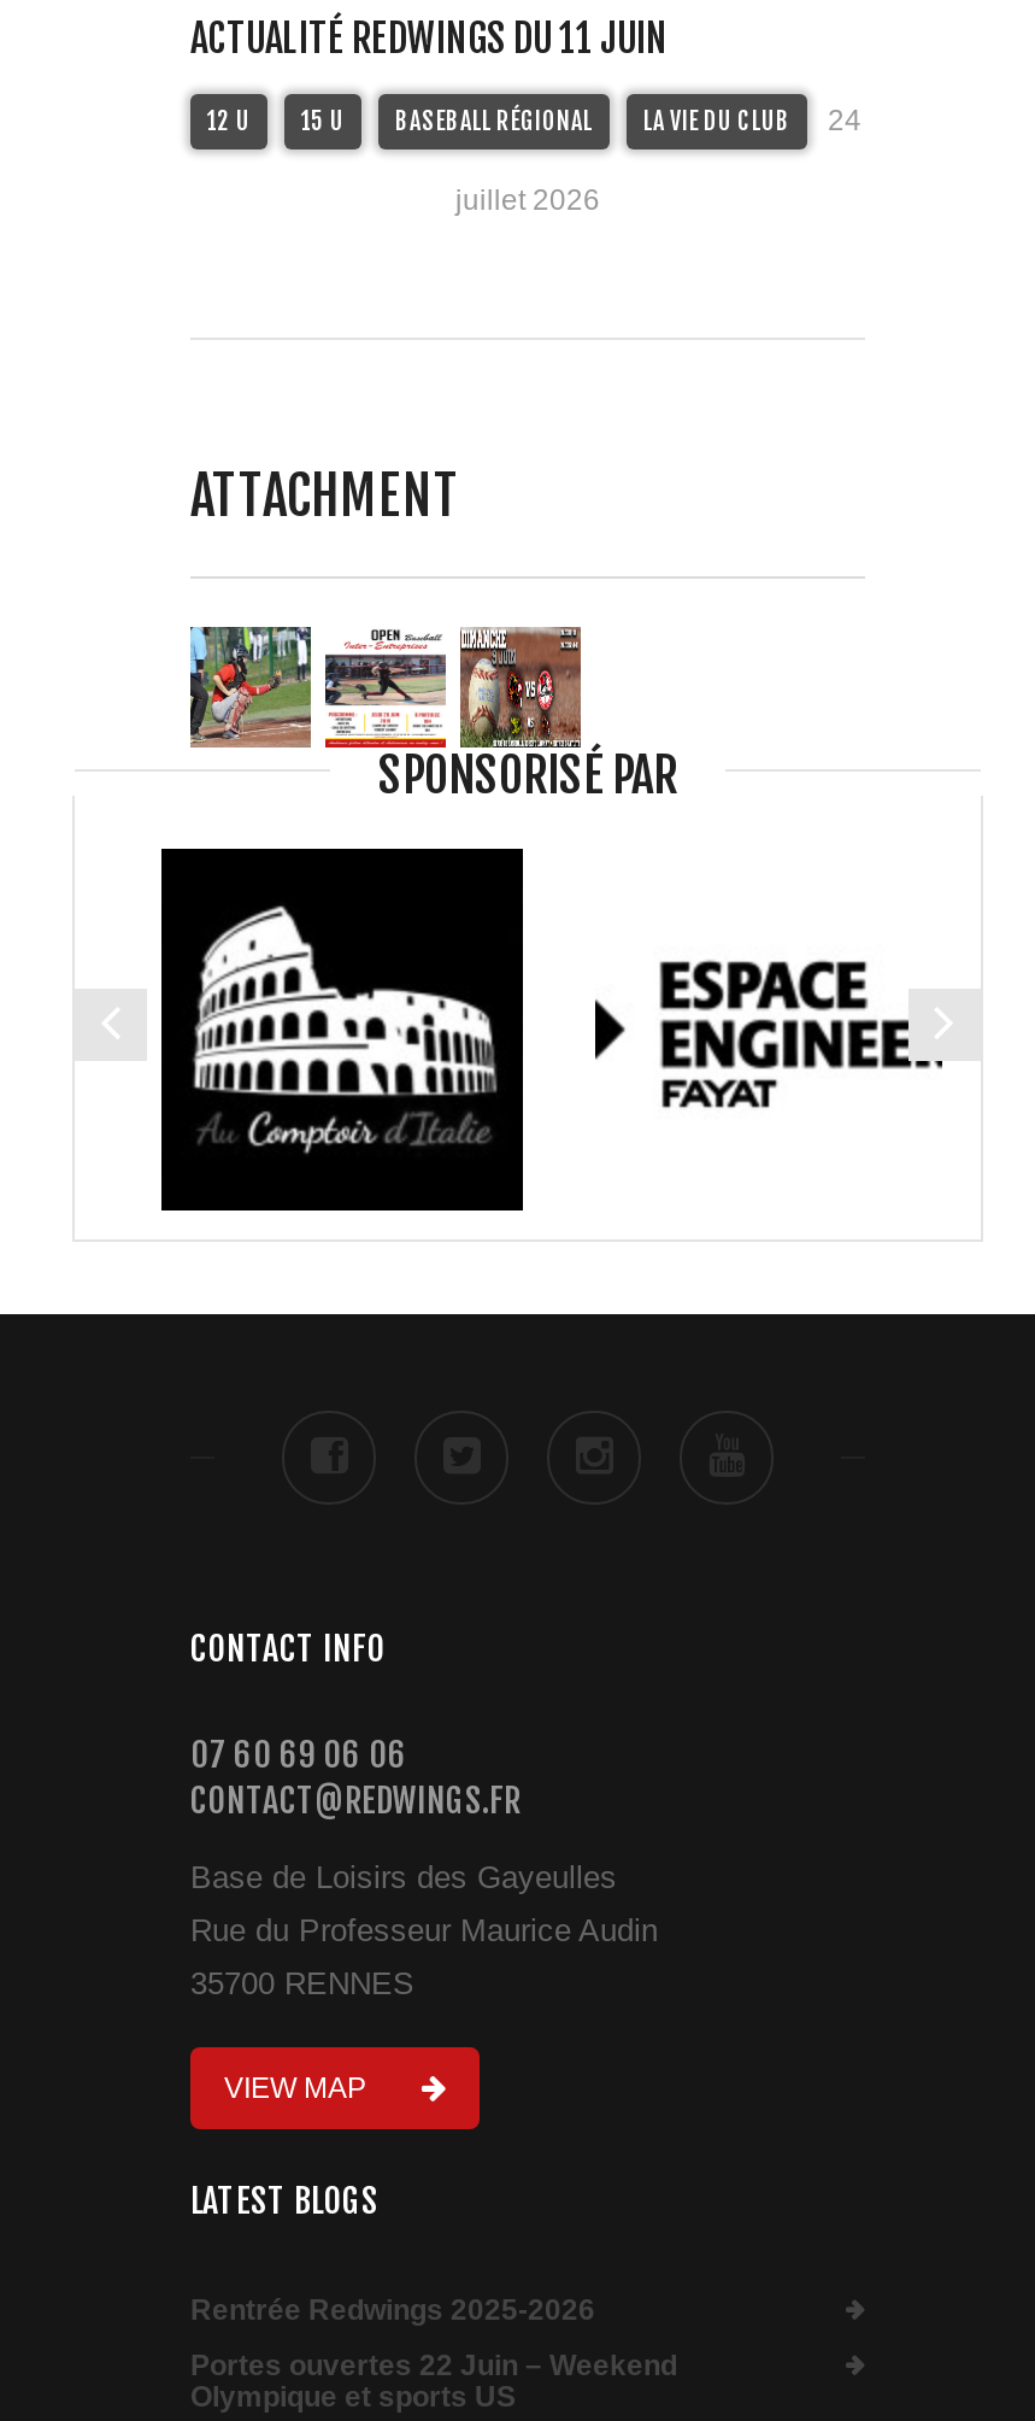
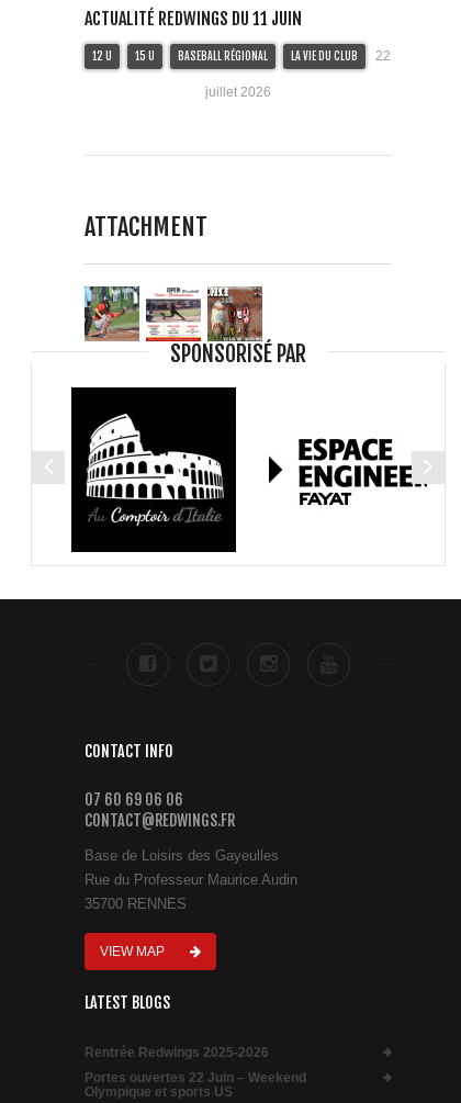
[207,104,861,137] 12 U 15 U BASEBALL RÉGIONAL LA VIE DU CLUB 24 -> [92,48,390,64] 12 U 15 U BASEBALL RÉGIONAL LA VIE DU CLUB 22

